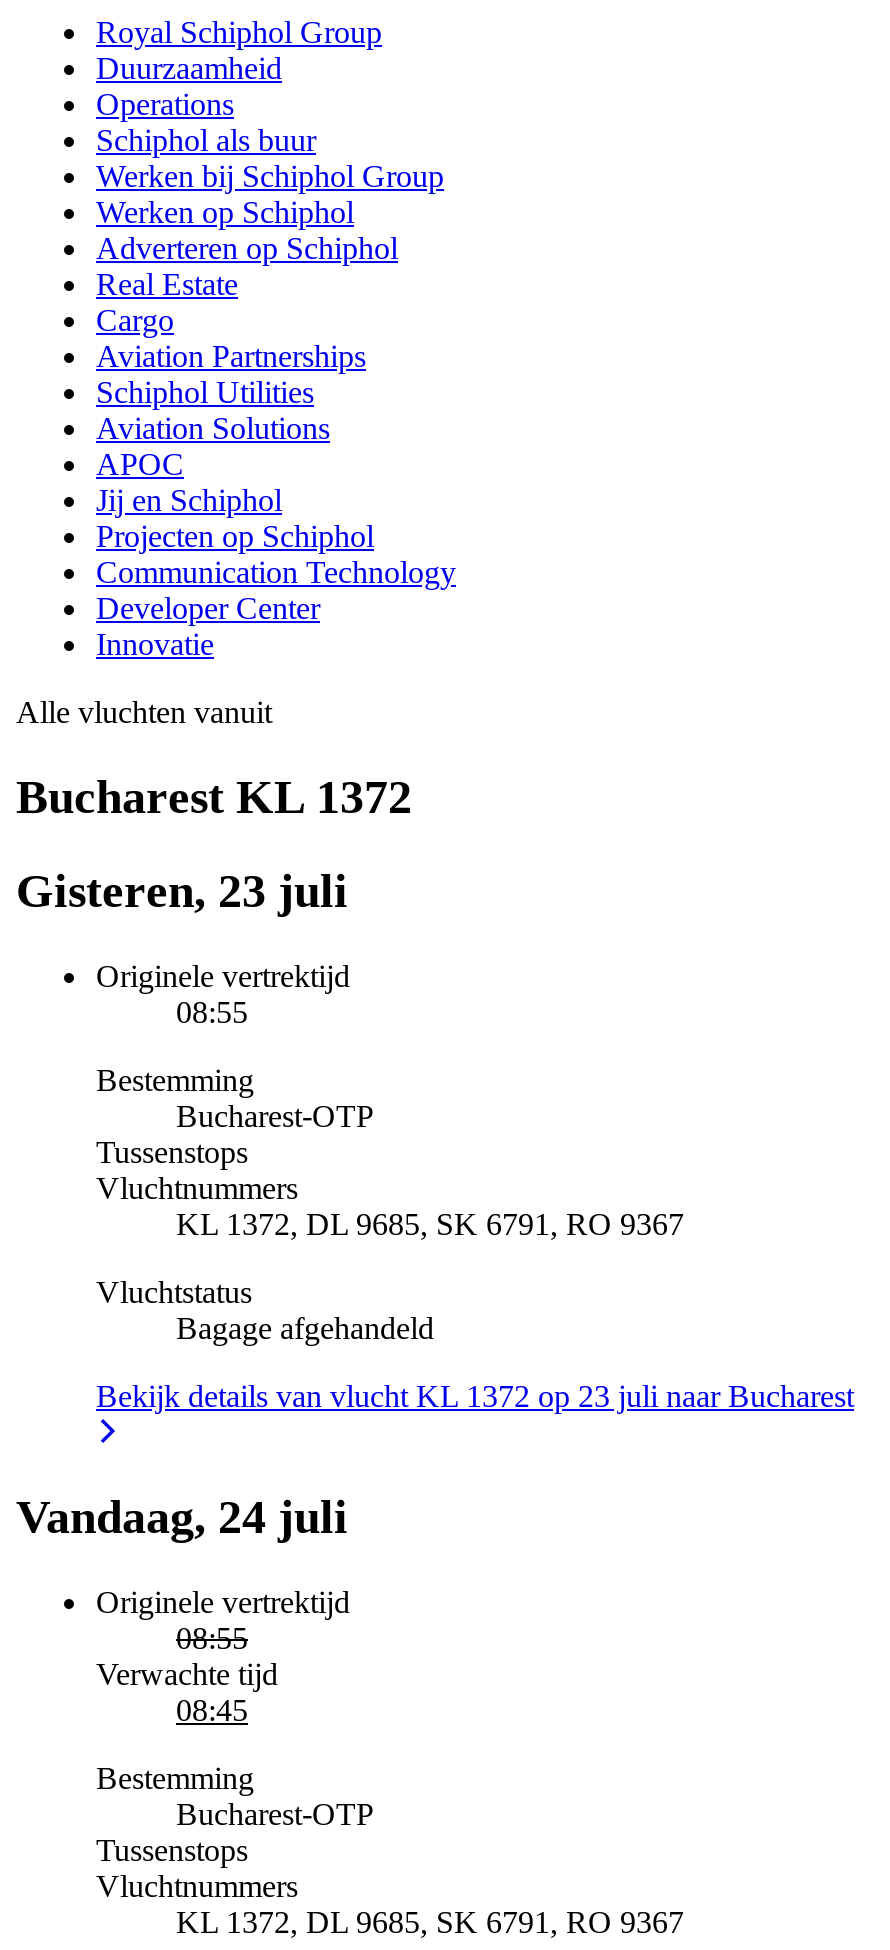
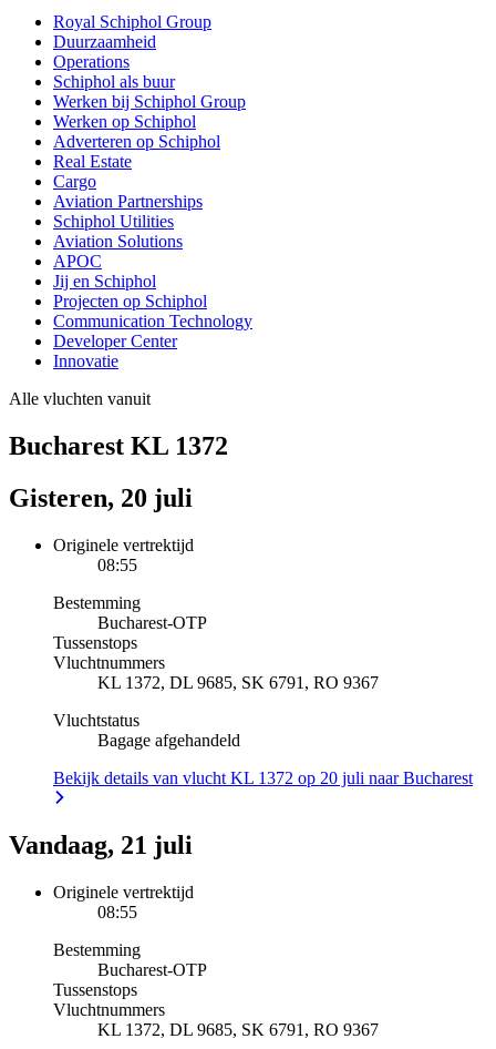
[16,865,348,917] Gisteren, 23 juli -> [9,483,193,512] Gisteren, 20 juli
[96,1378,854,1412] Bekijk details van vlucht KL 1372 op 23 juli naar Bucharest -> [53,768,473,787] Bekijk details van vlucht KL 1372 op 20 juli naar Bucharest
[16,1490,348,1542] Vandaag, 24 juli -> [9,830,193,859] Vandaag, 21 juli
[96,1656,278,1726] Verwachte tijd | 08:45 -> none

